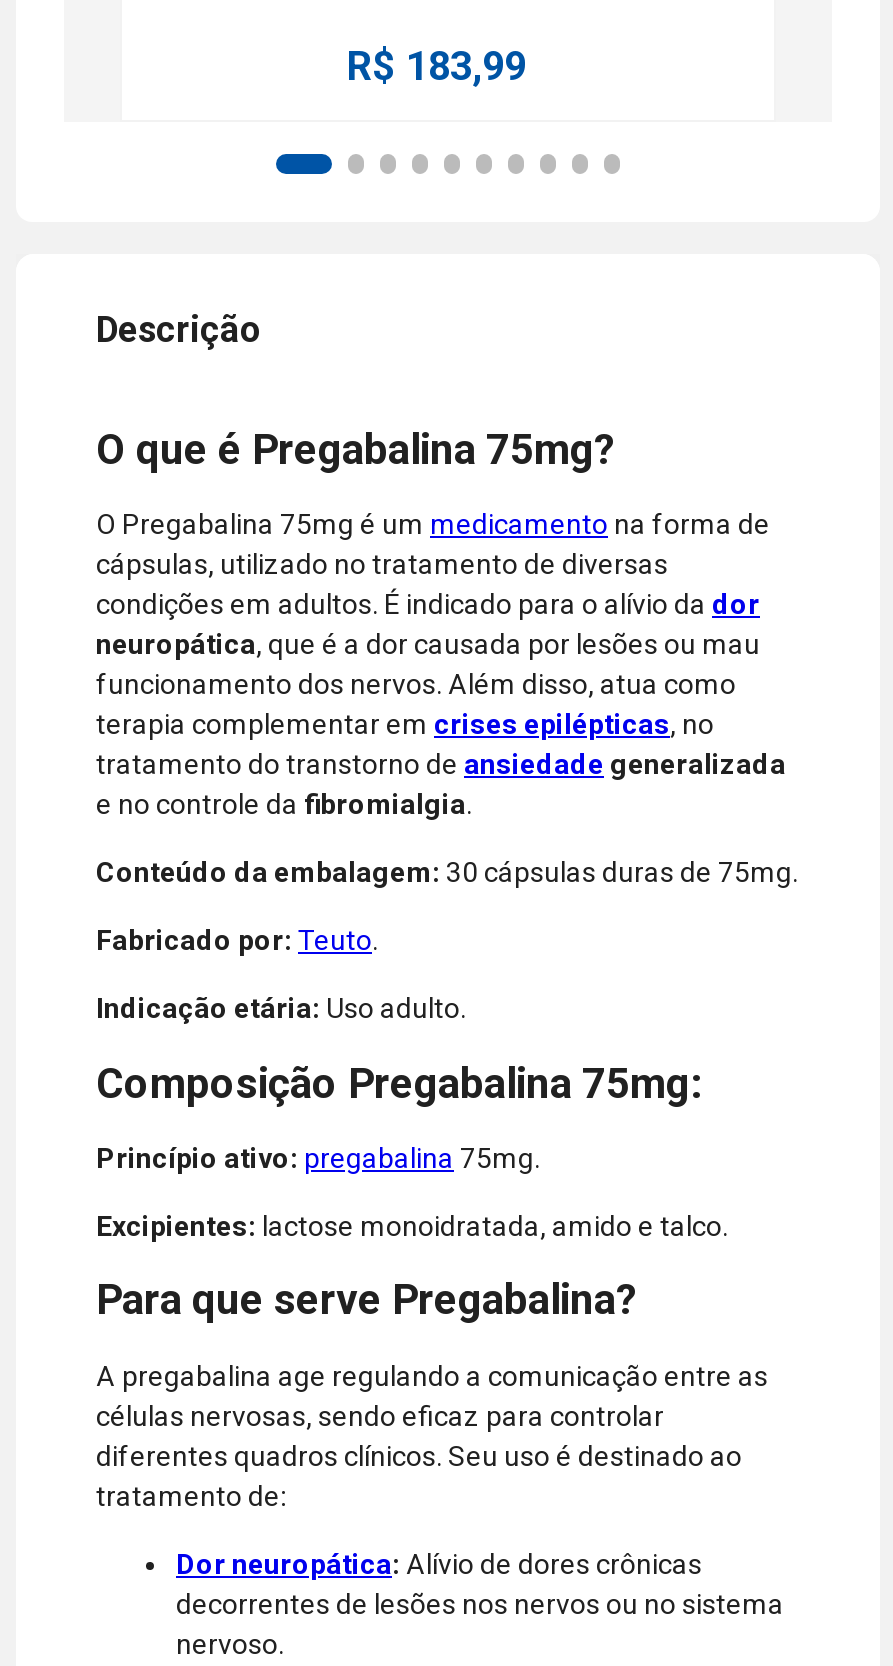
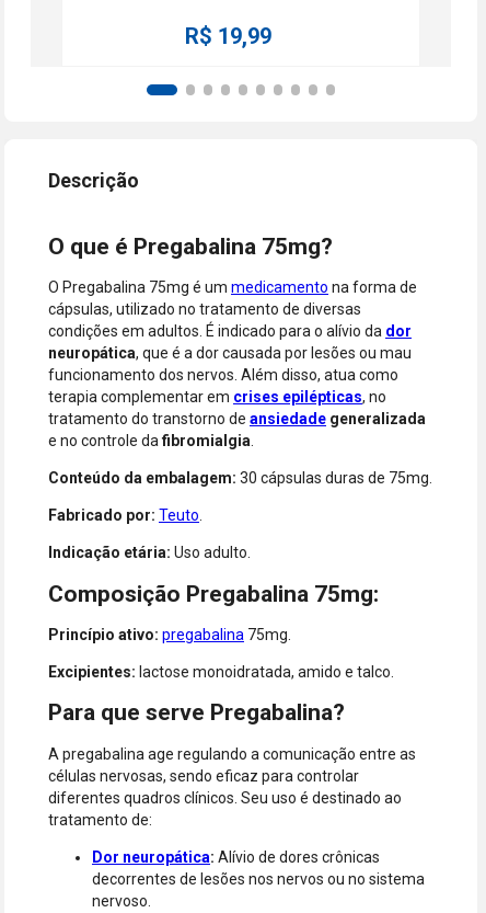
[346,42,526,90] R$ 183,99 -> [185,23,271,49] R$ 19,99

